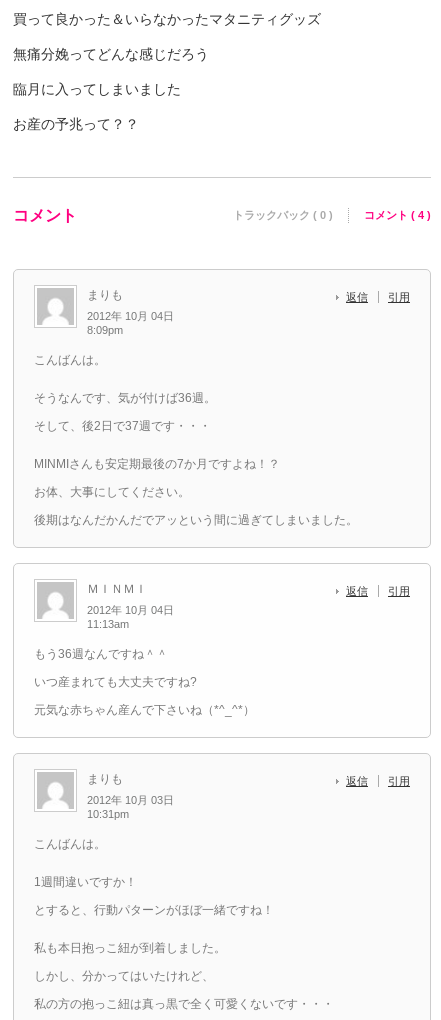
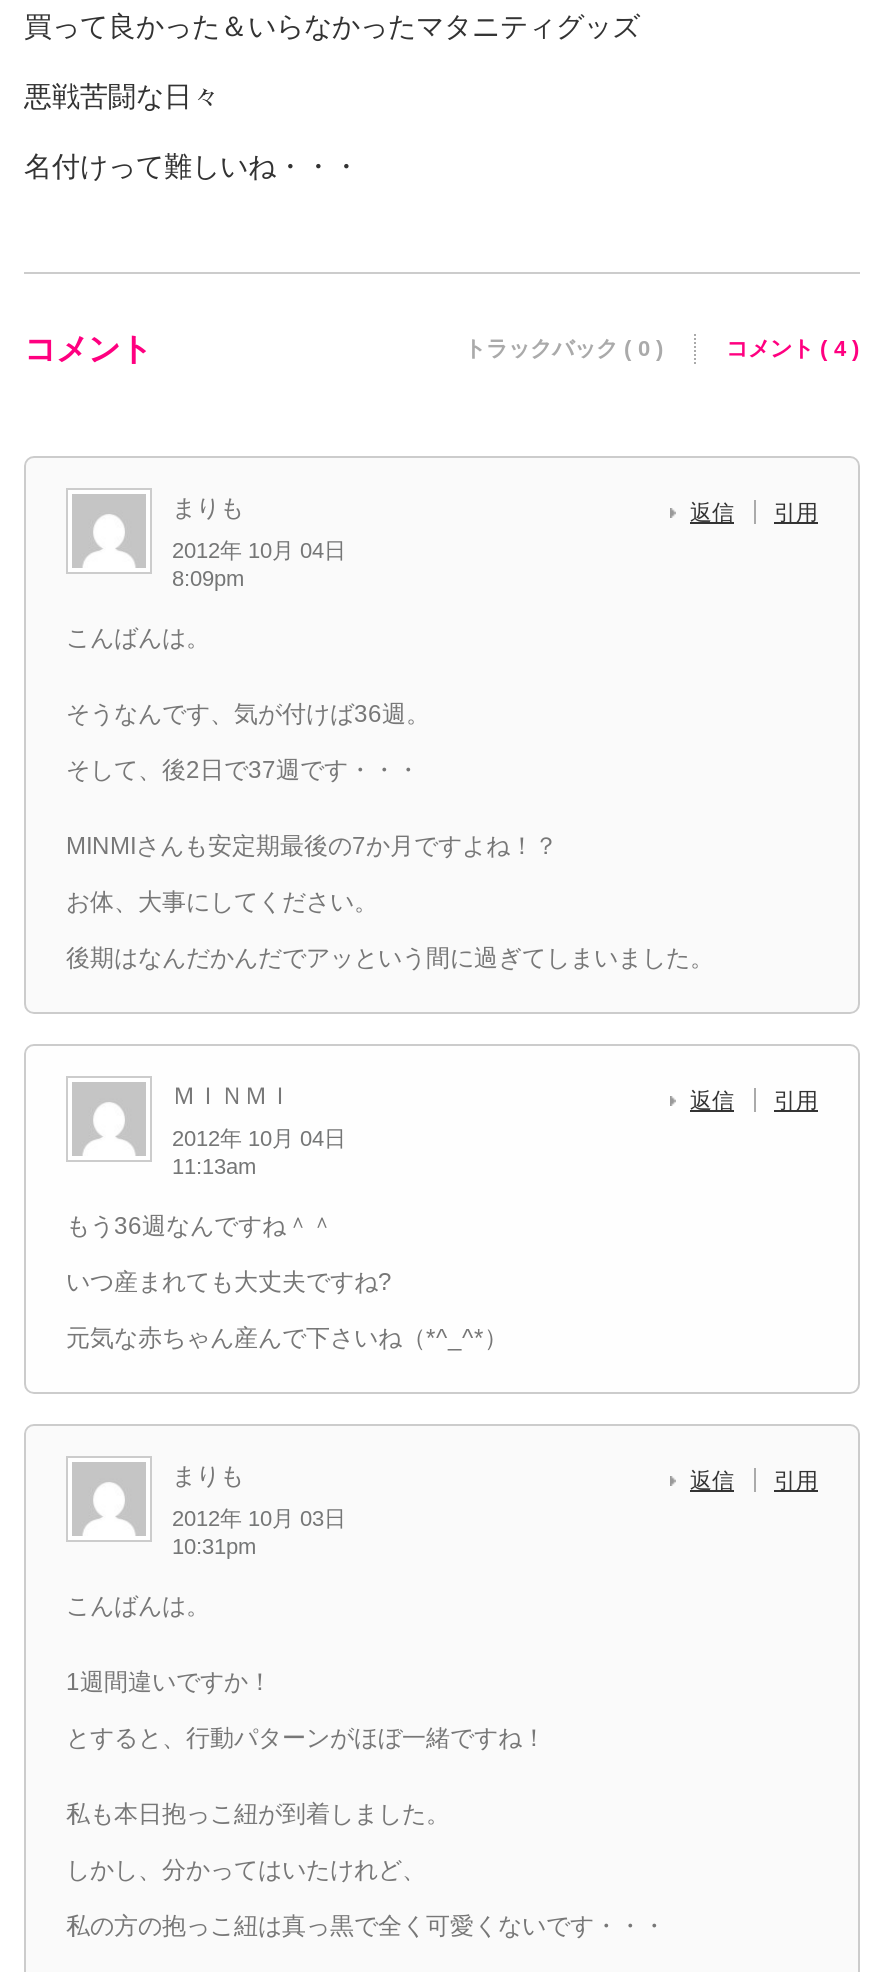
[13,46,209,132] 無痛分娩ってどんな感じだろう | 臨月に入ってしまいました | お産の予兆って？？ -> [24,80,360,182] 悪戦苦闘な日々 | 名付けって難しいね・・・

